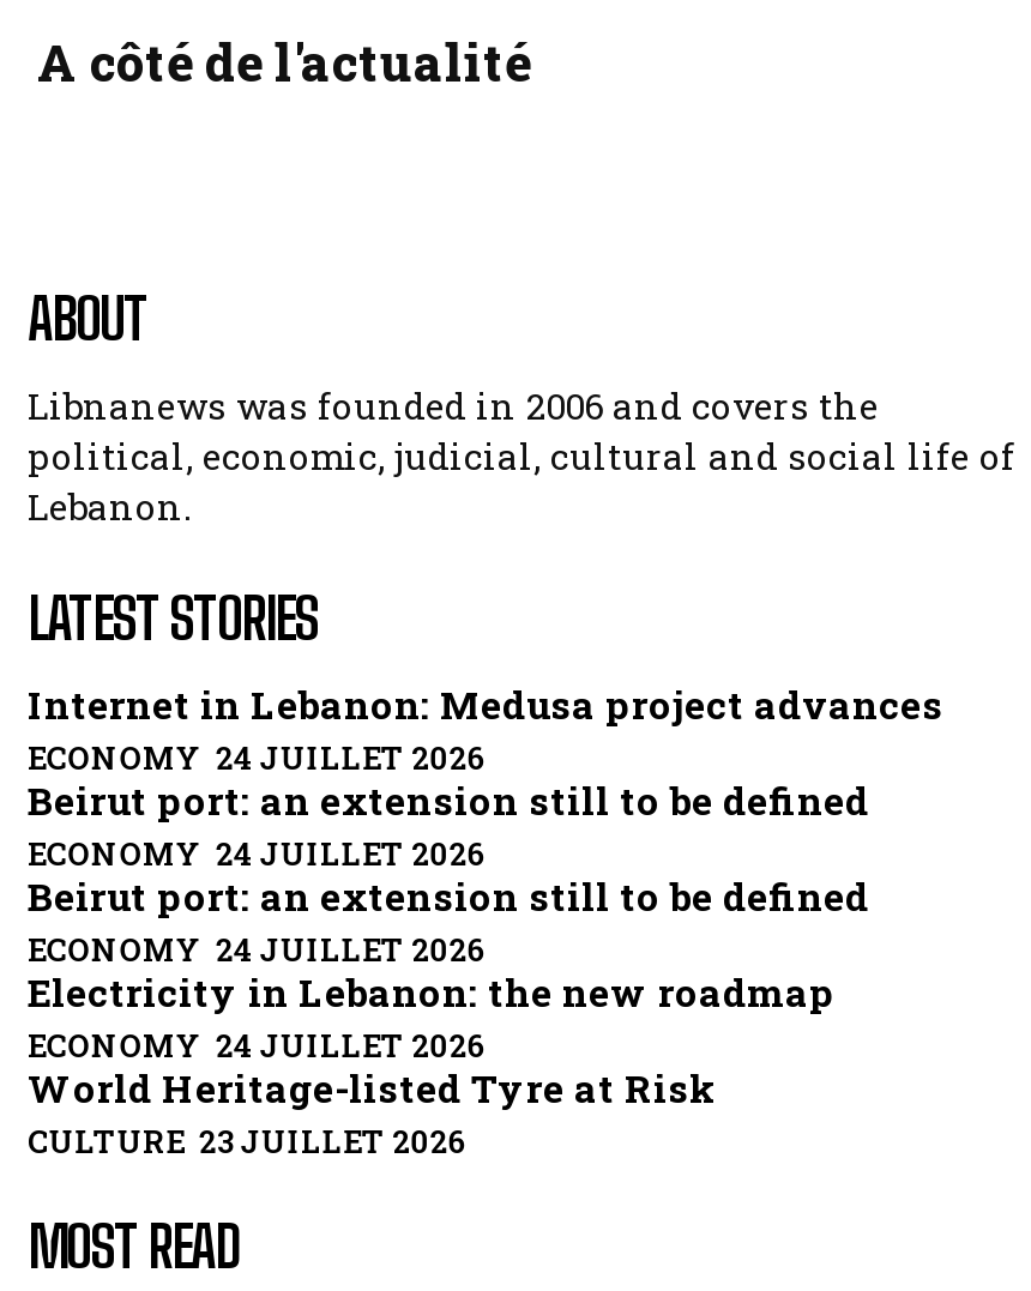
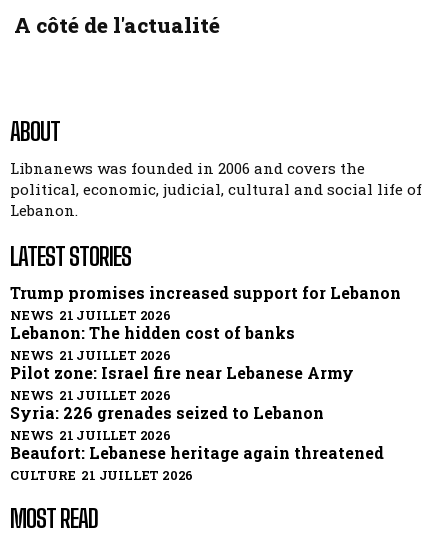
[28,678,943,1163] Internet in Lebanon: Medusa project advances | ECONOMY 24 JUILLET 2026 | Beirut port: an extension still to be defined | ECONOMY 24 JUILLET 2026 | Beirut port: an extension still to be defined | ECONOMY 24 JUILLET 2026 | Electricity in Lebanon: the new roadmap | ECONOMY 24 JUILLET 2026 | World Heritage-listed Tyre at Risk | CULTURE 23 JUILLET 2026 -> [10,282,401,484] Trump promises increased support for Lebanon | NEWS 21 JUILLET 2026 | Lebanon: The hidden cost of banks | NEWS 21 JUILLET 2026 | Pilot zone: Israel fire near Lebanese Army | NEWS 21 JUILLET 2026 | Syria: 226 grenades seized to Lebanon | NEWS 21 JUILLET 2026 | Beaufort: Lebanese heritage again threatened | CULTURE 21 JUILLET 2026

